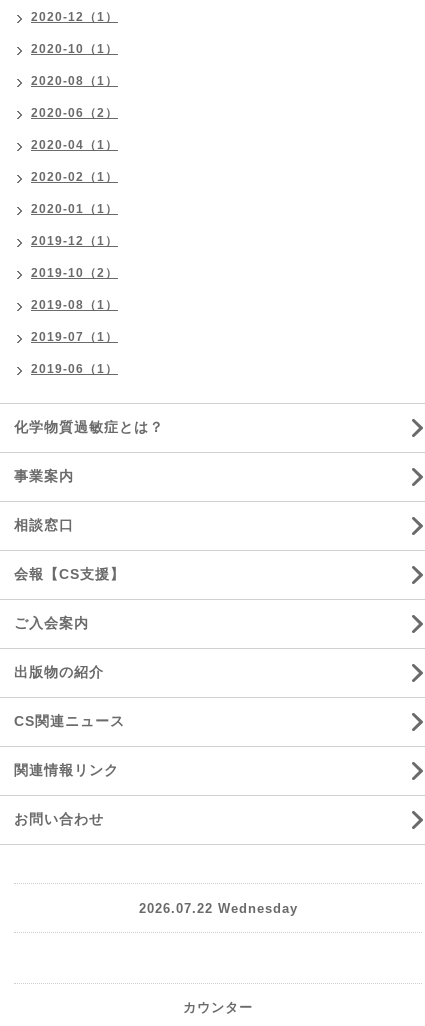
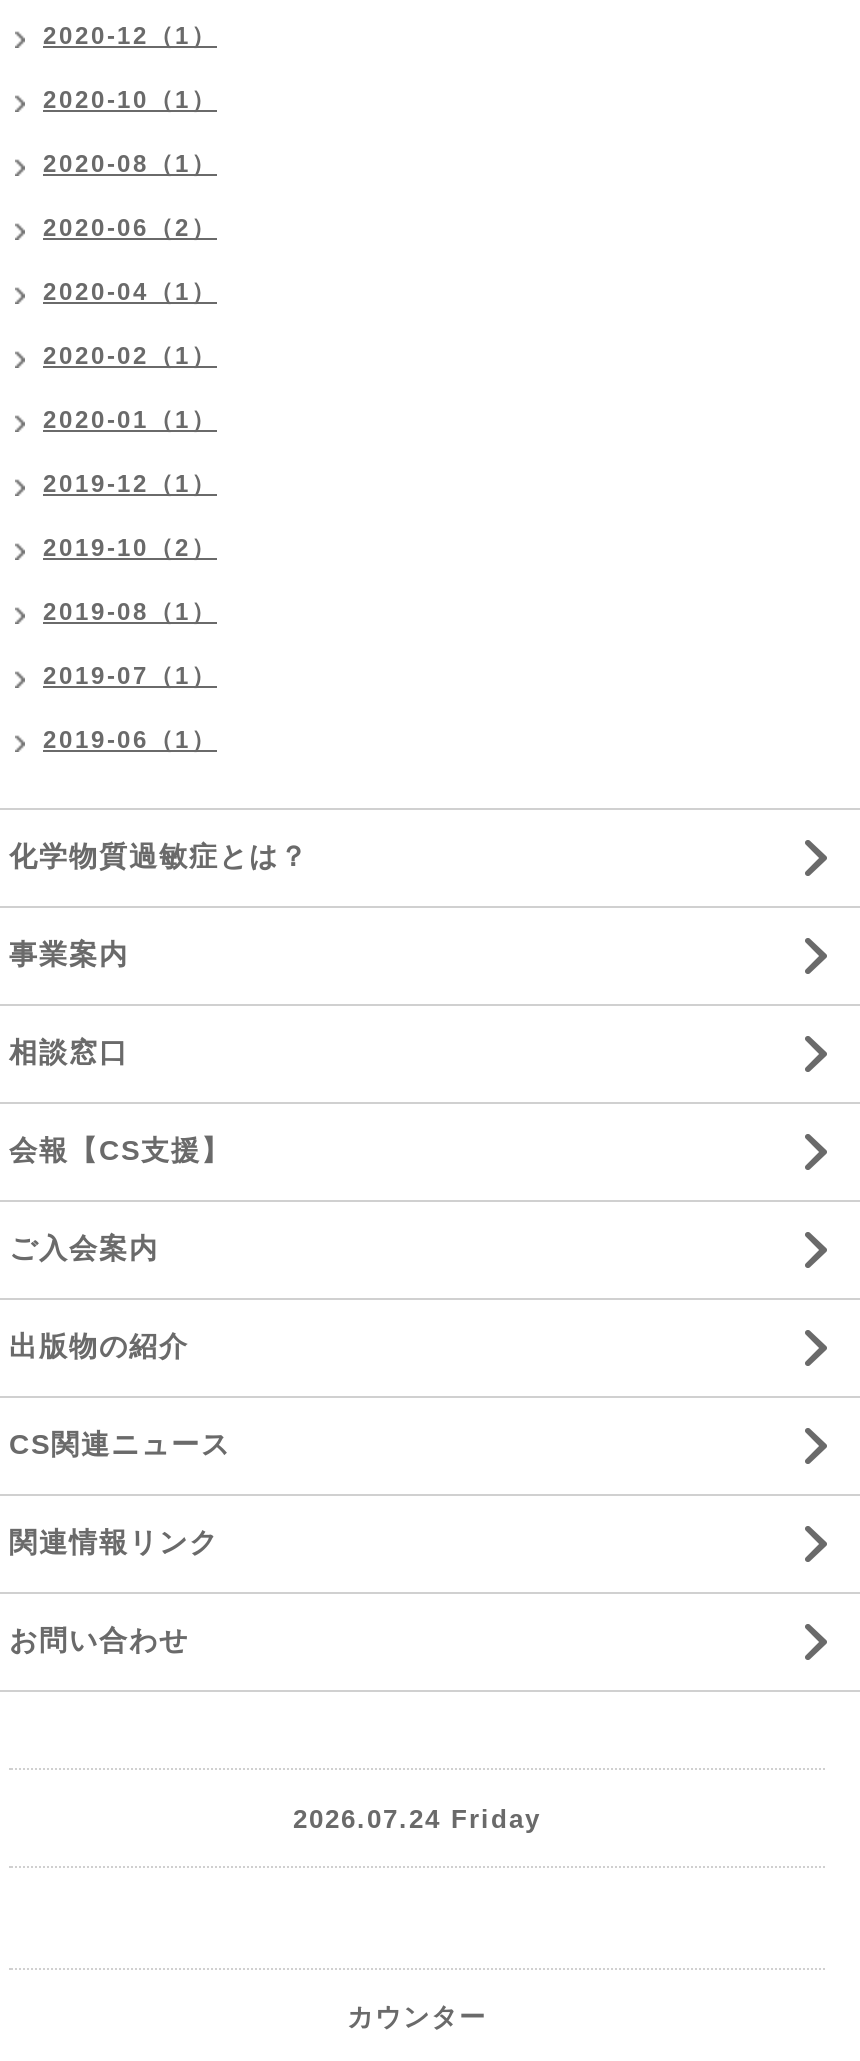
[138,900,297,915] 2026.07.22 Wednesday -> [293,1803,541,1833] 2026.07.24 Friday

